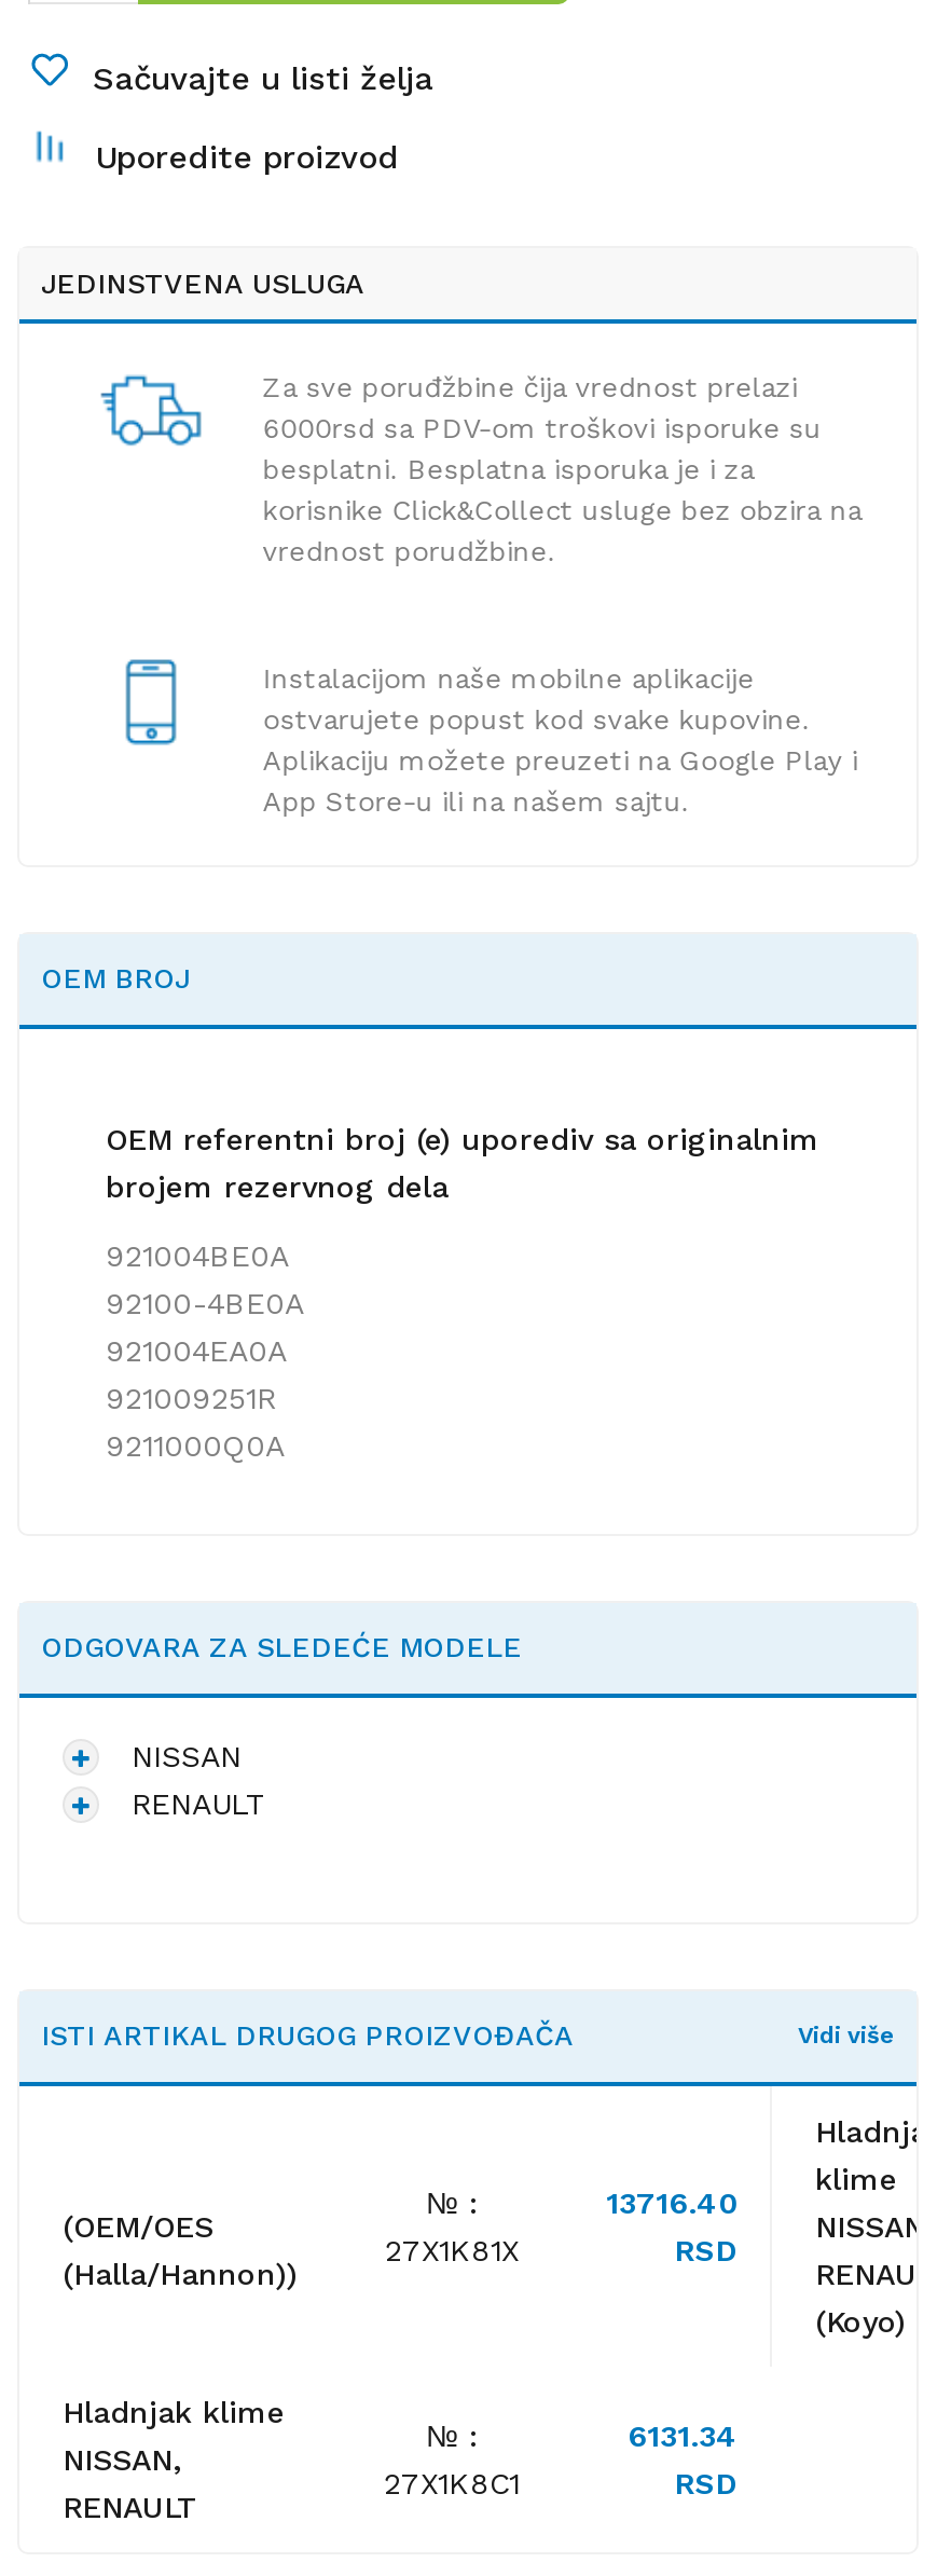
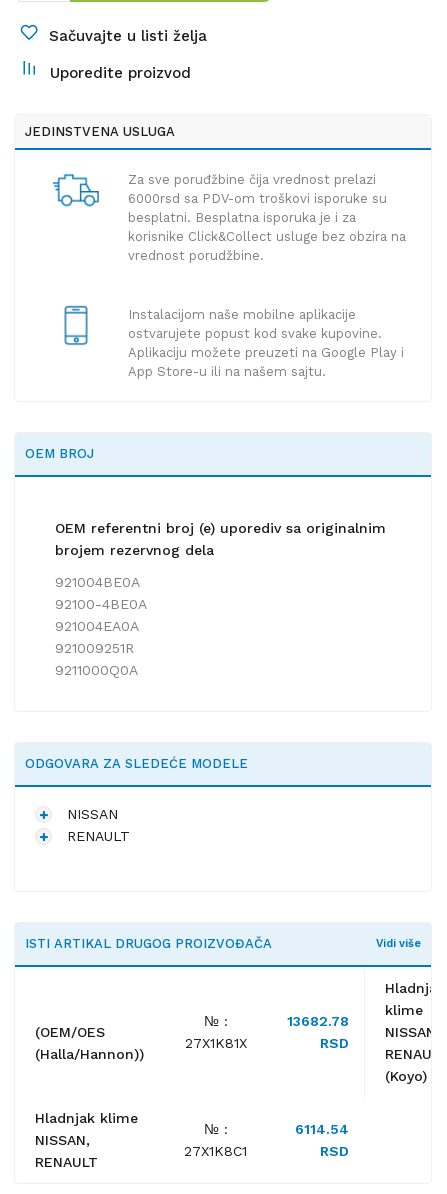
[606,2187,738,2221] 13716.40 -> [287,1013,349,1029] 13682.78
[628,2420,738,2454] 6131.34 -> [295,1121,349,1137] 6114.54

